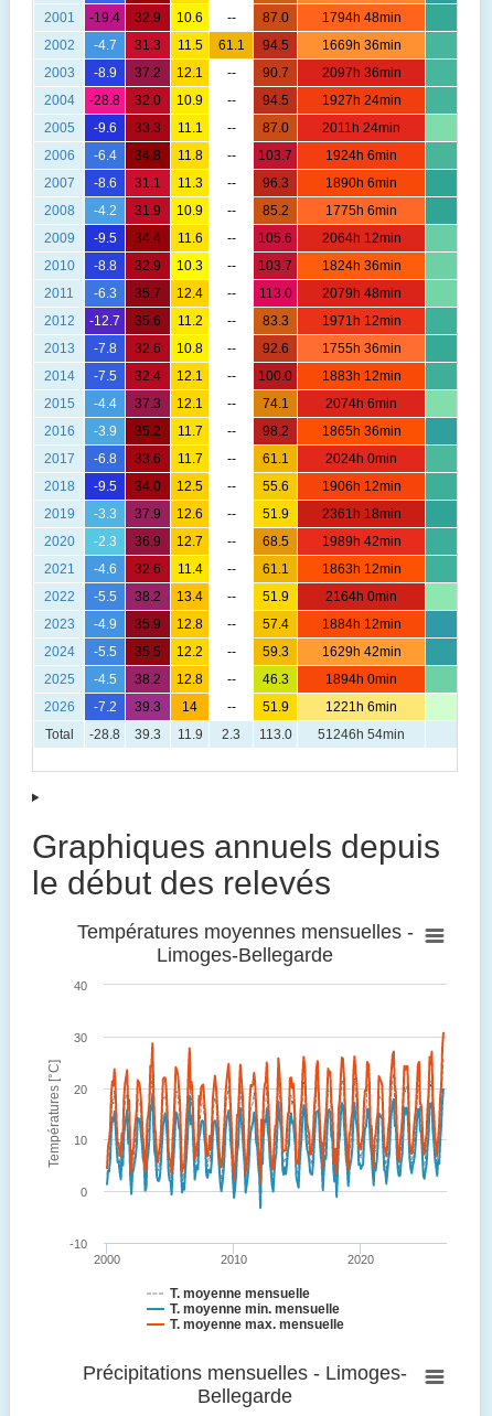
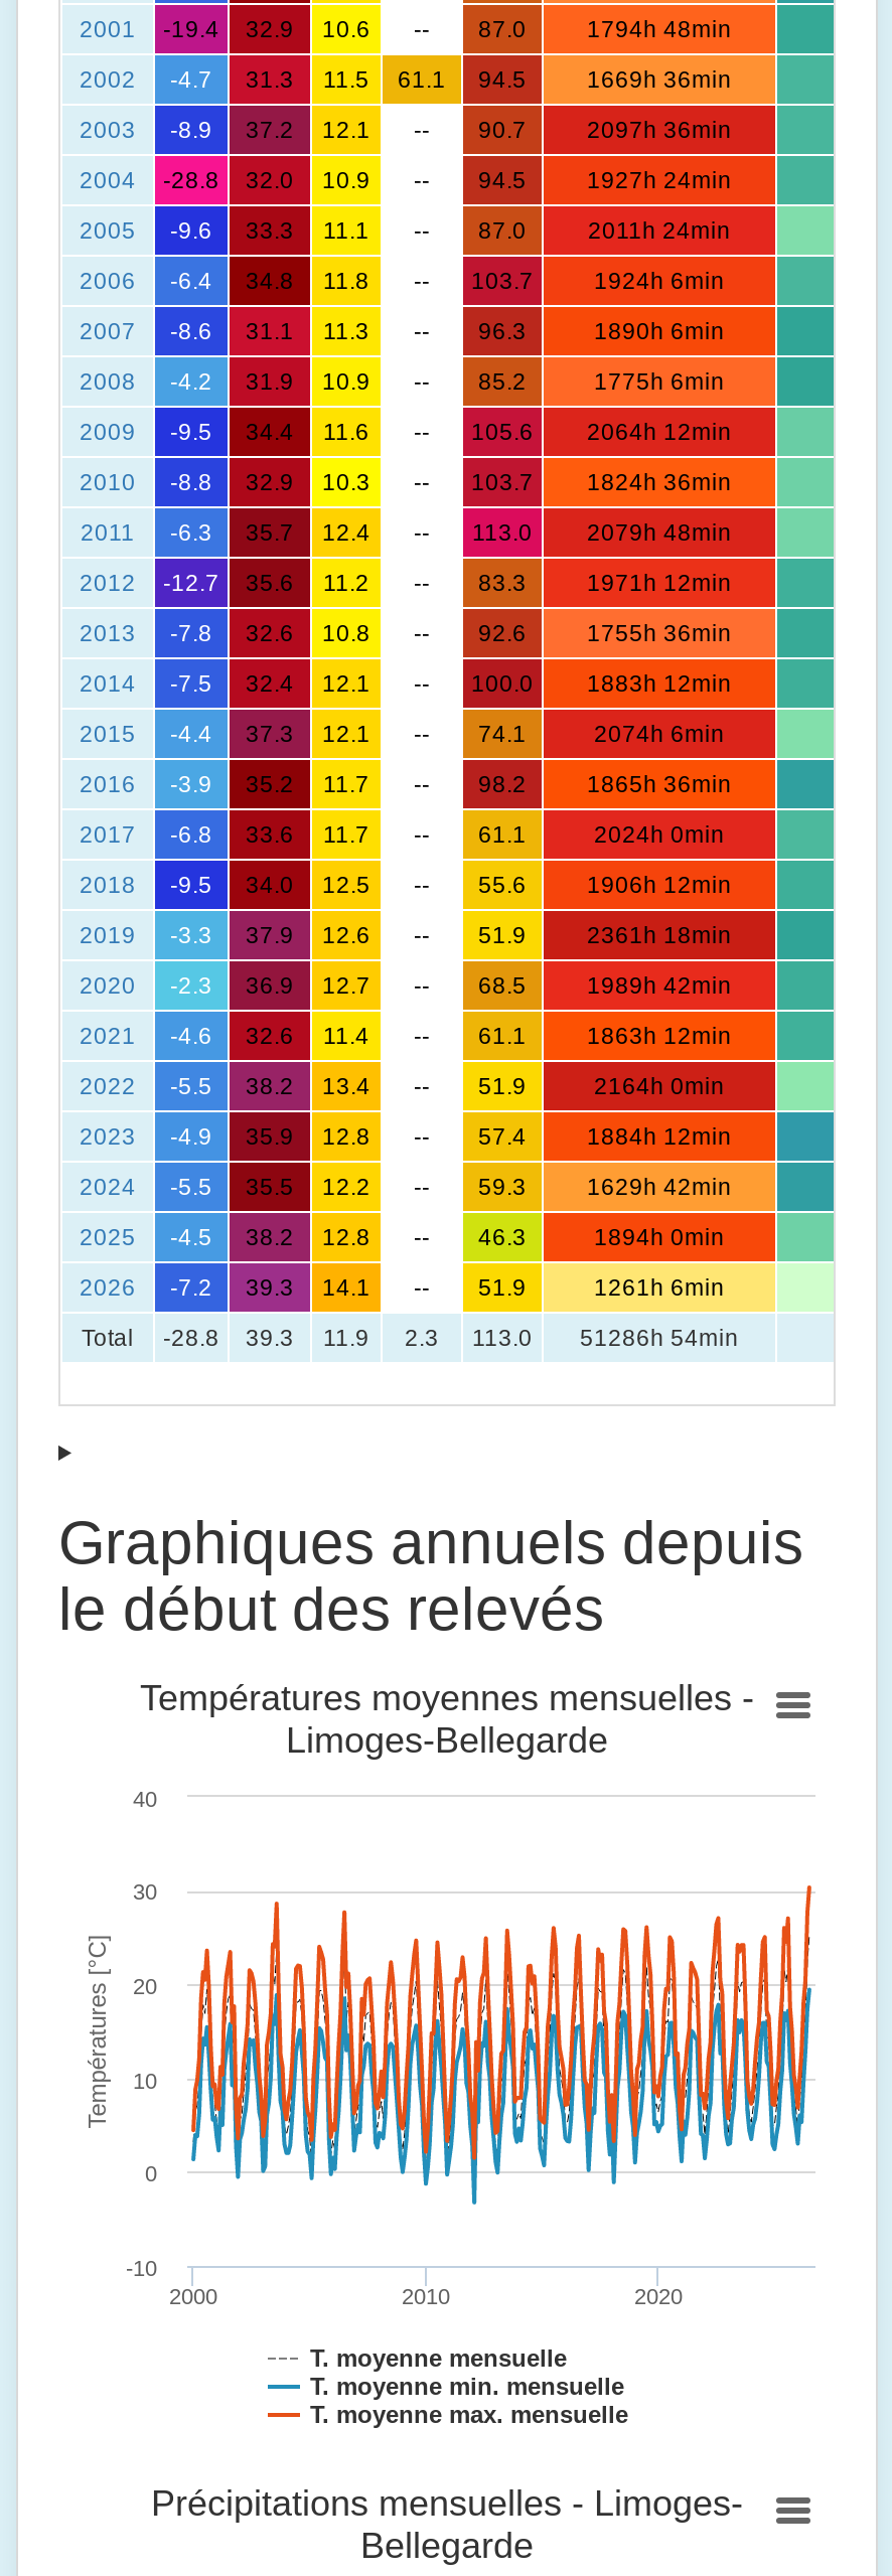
[182,700,197,714] 14 -> [322,1275,370,1300] 14.1
[325,700,397,714] 1221h 6min -> [594,1275,725,1300] 1261h 6min
[45,728,405,741] Total -28.8 39.3 11.9 2.3 113.0 51246h 54min -> [82,1326,739,1350] Total -28.8 39.3 11.9 2.3 113.0 51286h 54min

